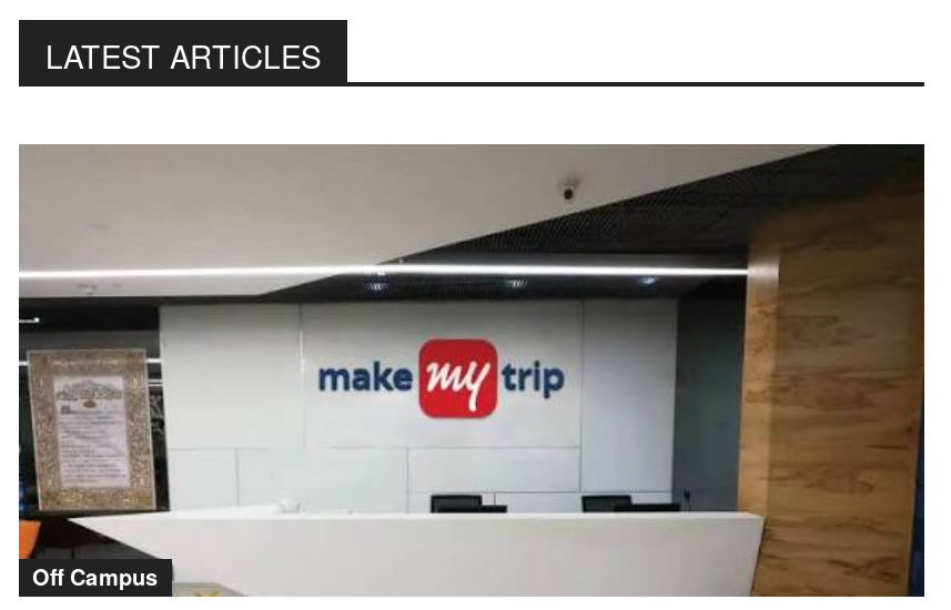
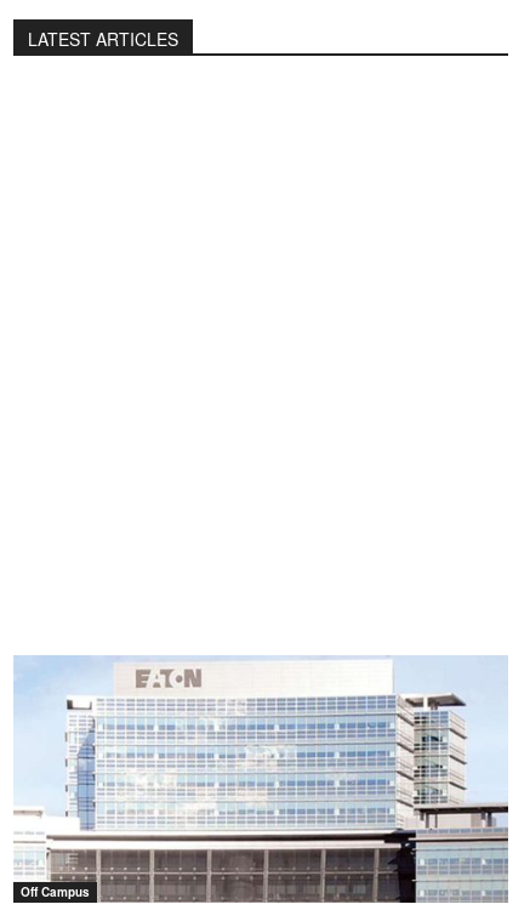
[17,142,927,599] [image] -> [13,655,509,904] [image]

